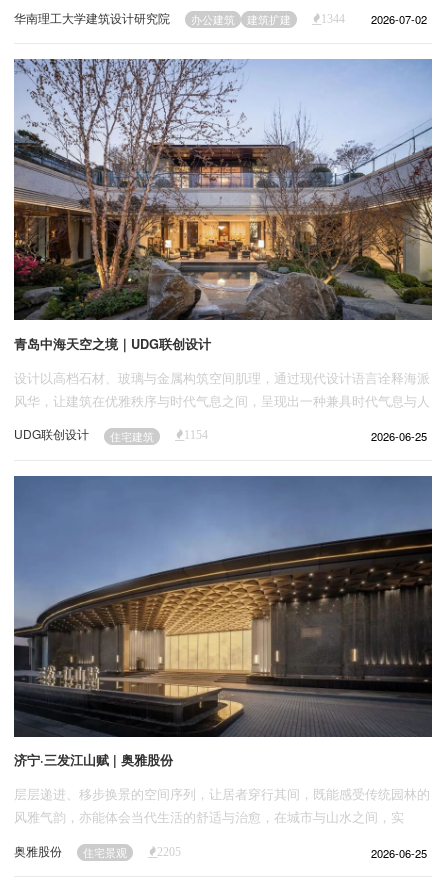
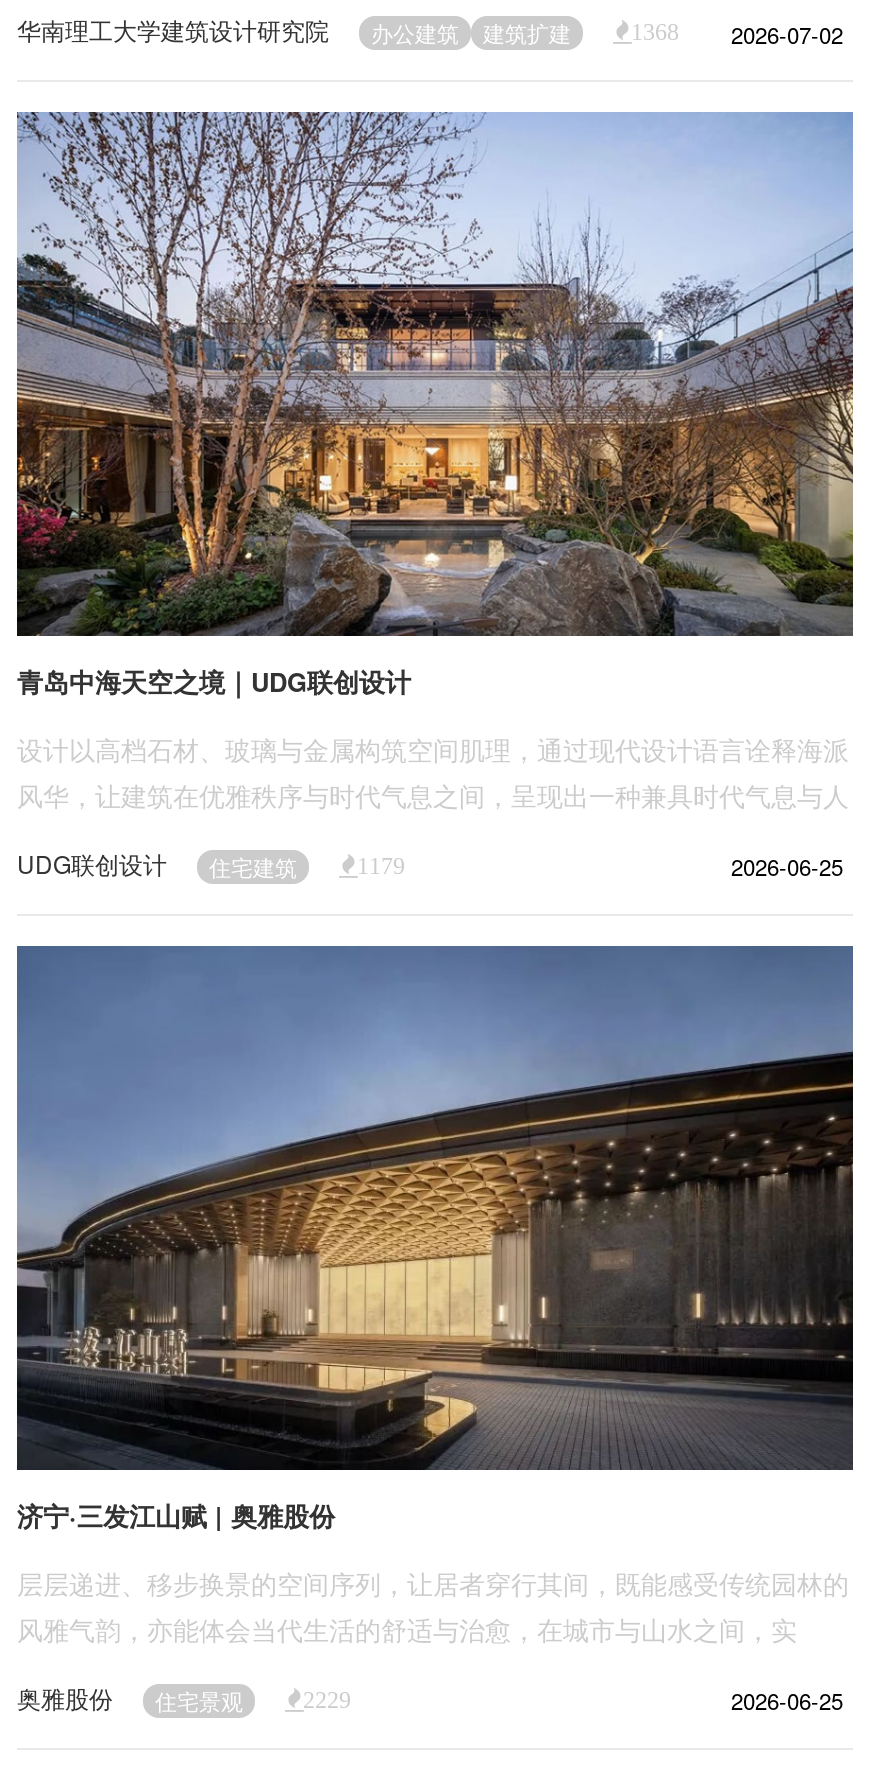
[321,13,345,25] 1344 -> [631,20,679,44] 1368
[184,429,208,441] 1154 -> [357,854,405,878] 1179
[157,846,181,858] 2205 -> [303,1687,351,1711] 2229

